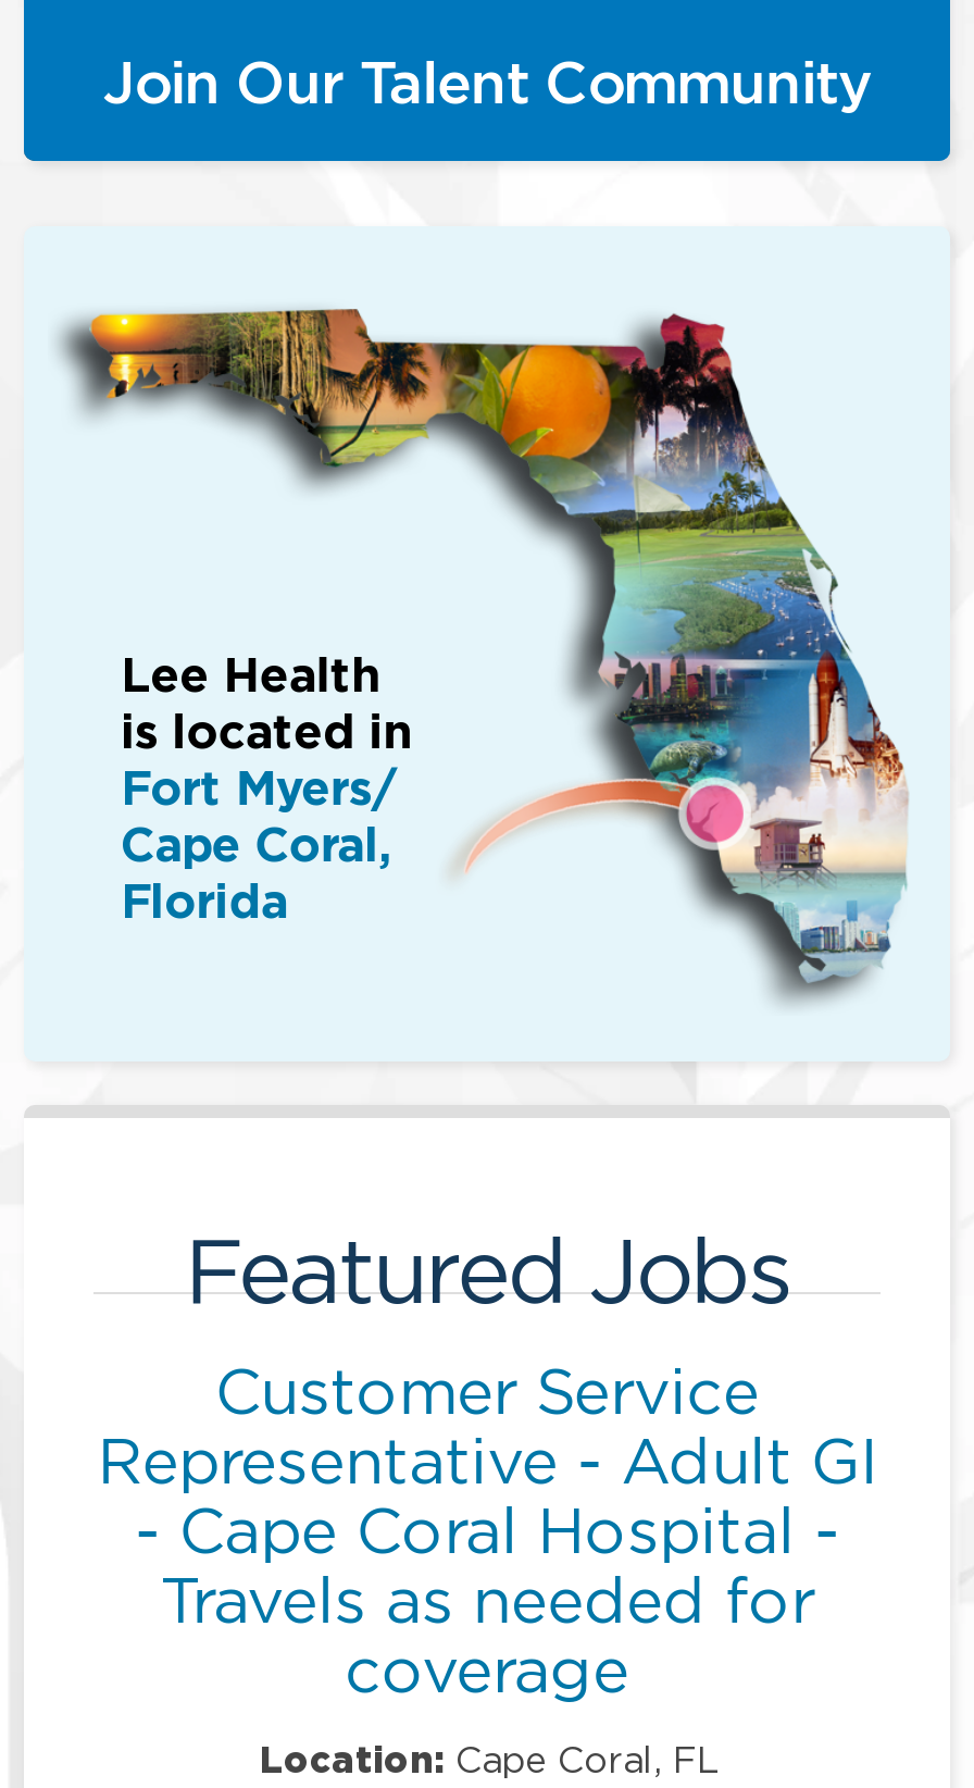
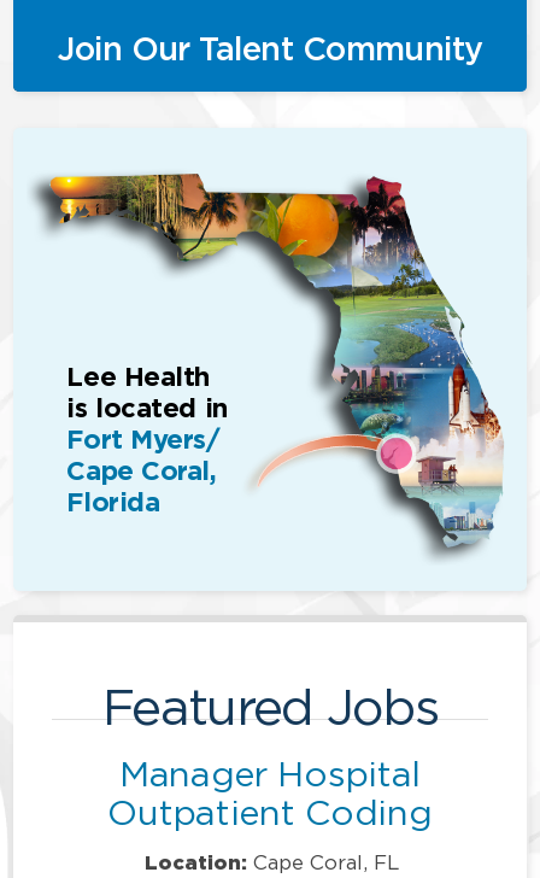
[97,1356,877,1702] Customer Service | Representative - Adult GI | - Cape Coral Hospital - | Travels as needed for | coverage -> [108,755,432,830] Manager Hospital | Outpatient Coding

